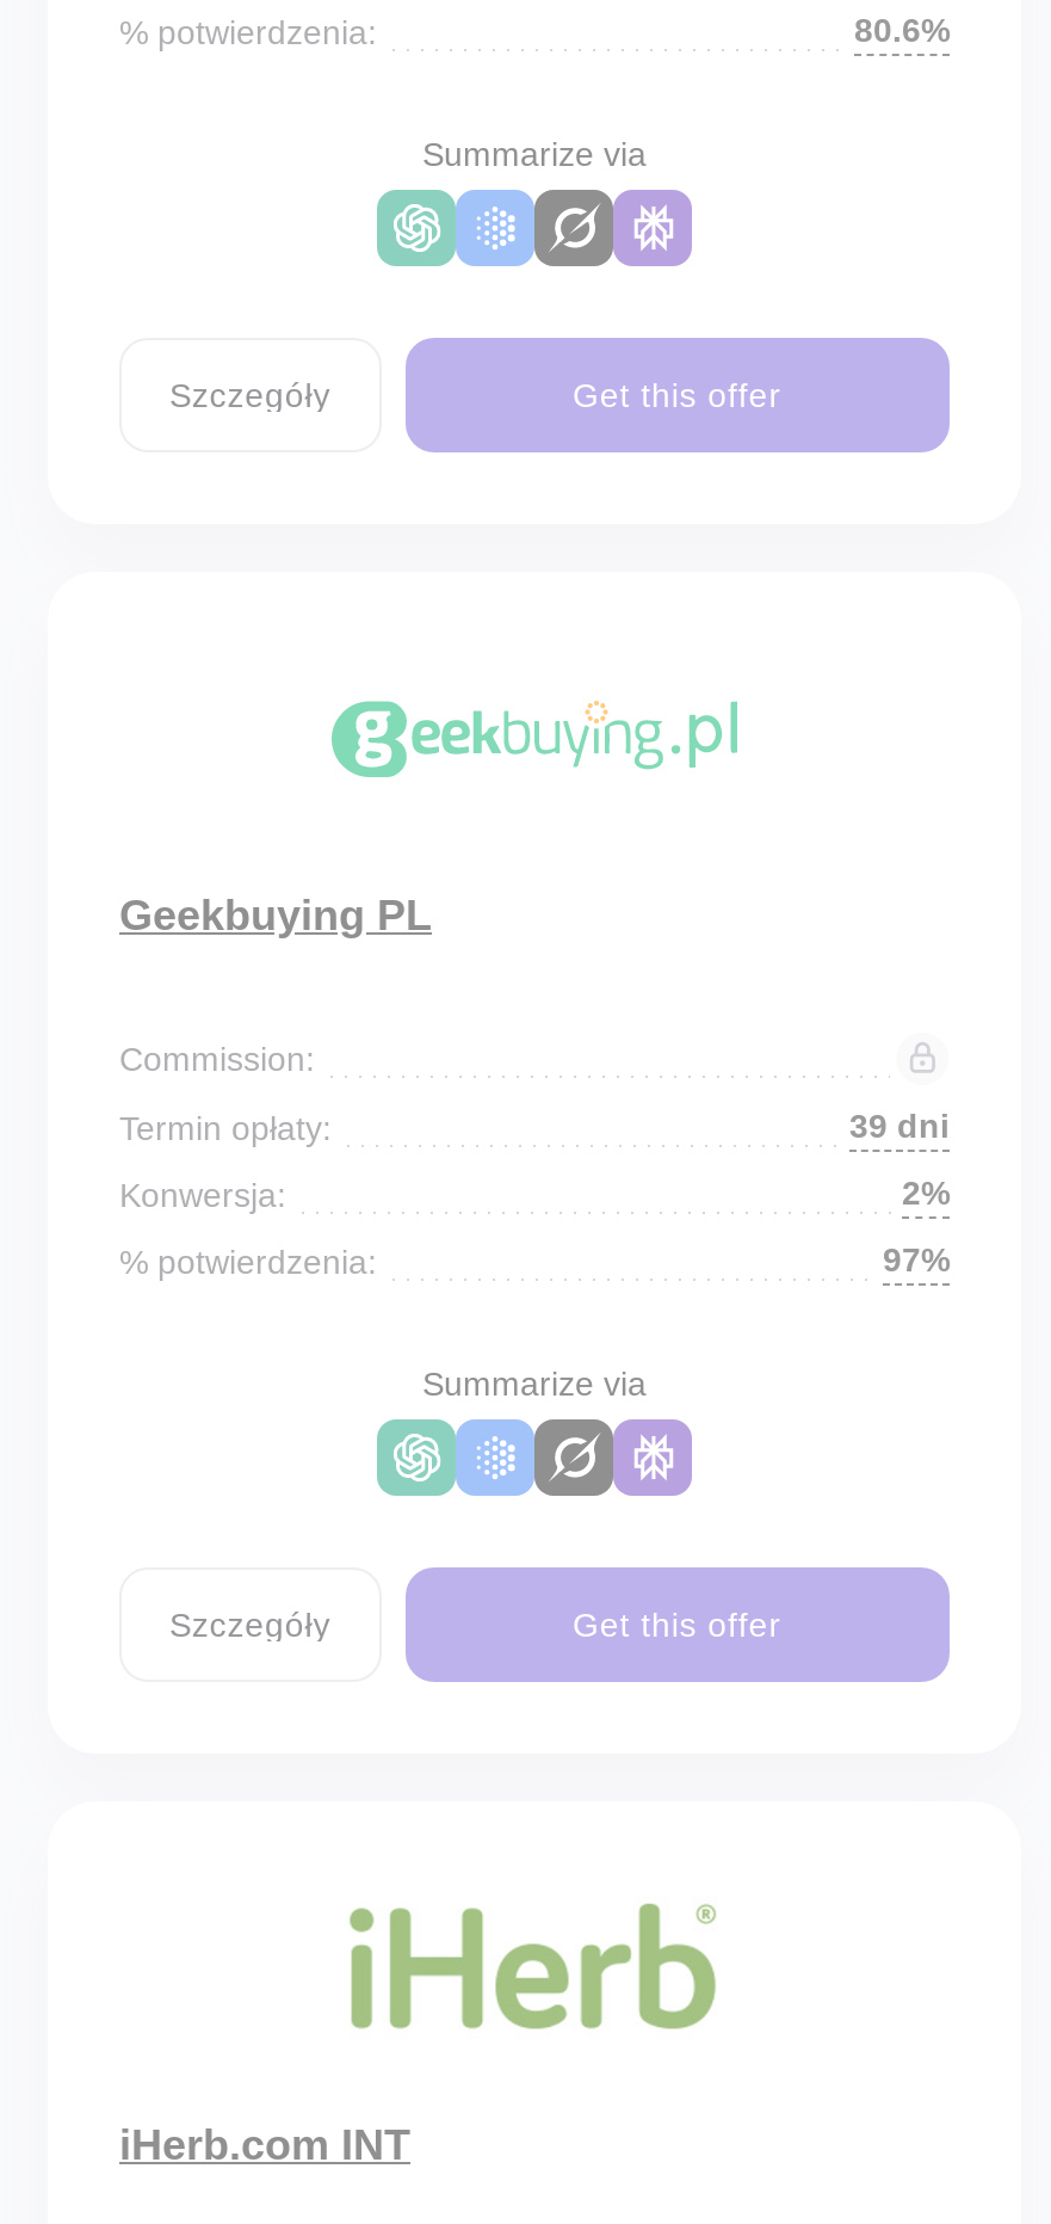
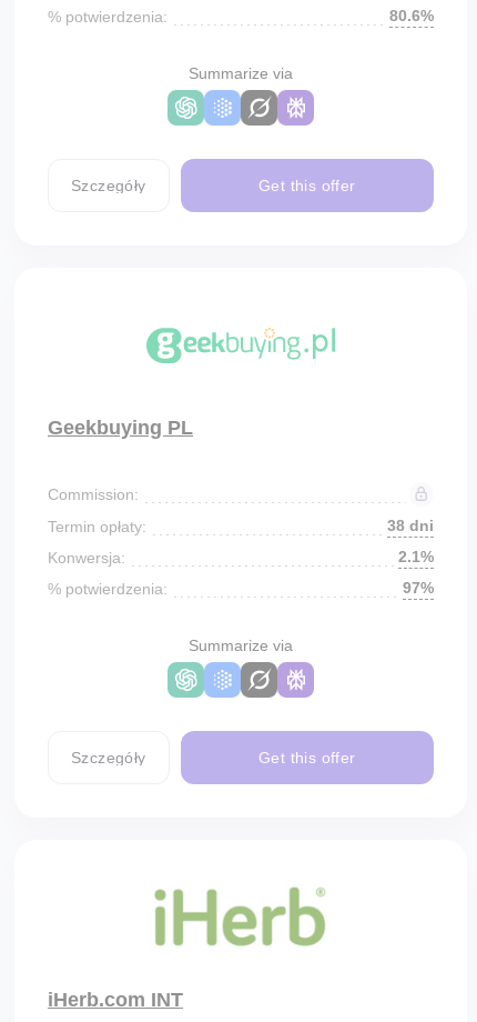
[849,1107,950,1145] 39 dni -> [387,517,434,534] 38 dni
[902,1173,950,1212] 2% -> [398,548,434,565] 2.1%

